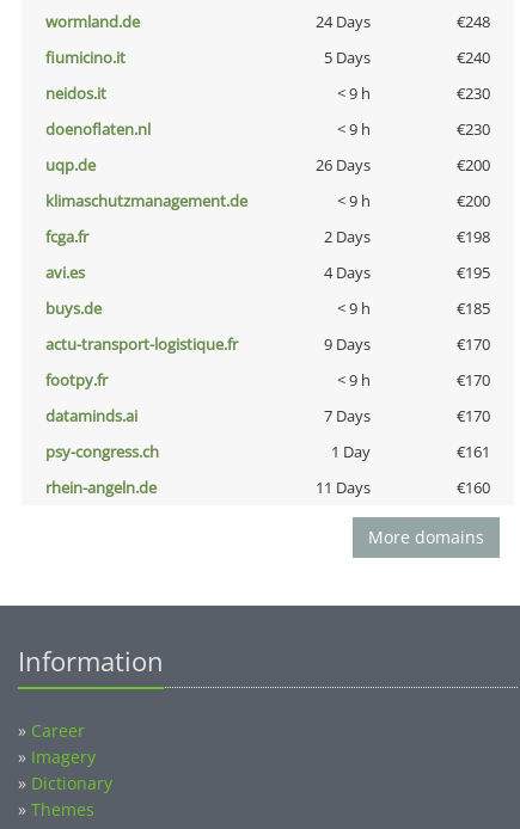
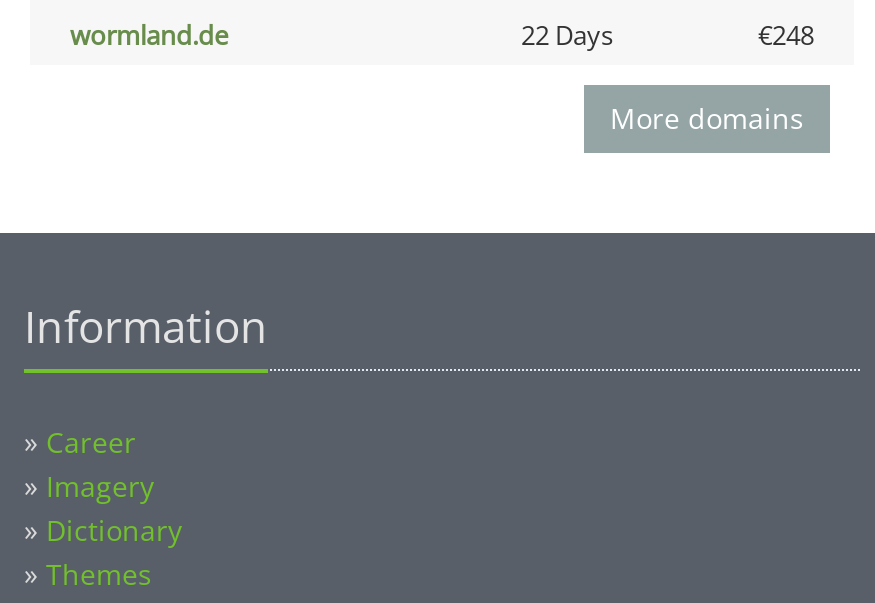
[315,10,370,32] 24 Days -> [521,16,613,52] 22 Days
[45,46,490,498] fiumicino.it | 5 Days | €240 | neidos.it | < 9 h | €230 | doenoflaten.nl | < 9 h | €230 | uqp.de | 26 Days | €200 | klimaschutzmanagement.de | < 9 h | €200 | fcga.fr | 2 Days | €198 | avi.es | 4 Days | €195 | buys.de | < 9 h | €185 | actu-transport-logistique.fr | 9 Days | €170 | footpy.fr | < 9 h | €170 | dataminds.ai | 7 Days | €170 | psy-congress.ch | 1 Day | €161 | rhein-angeln.de | 11 Days | €160 -> none

